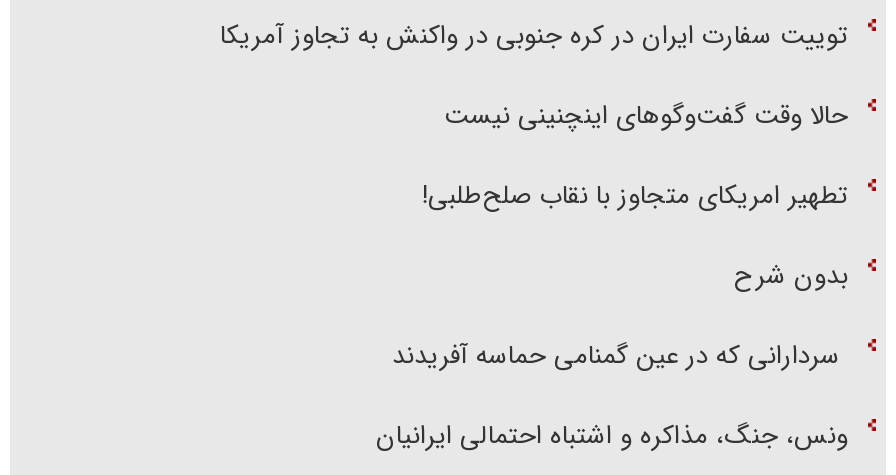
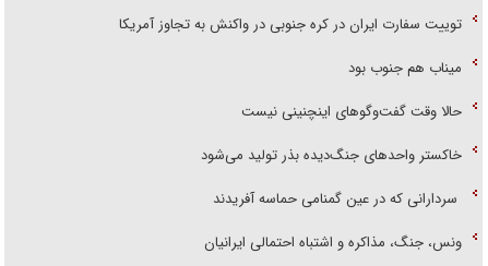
none -> [348,57,462,80] میناب هم جنوب بود
moved [444,95,848,137] -> [241,100,462,123]: حالا وقت گفت‌و‌گو‌های اینچنینی نیست
[422,175,848,297] تطهیر امریکای متجاوز با نقاب صلح‌طلبی! | بدون شرح -> [201,144,462,167] خاکستر واحد‌های جنگ‌دیده بذر تولید می‌شود

